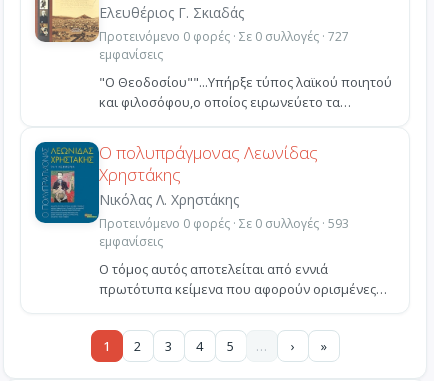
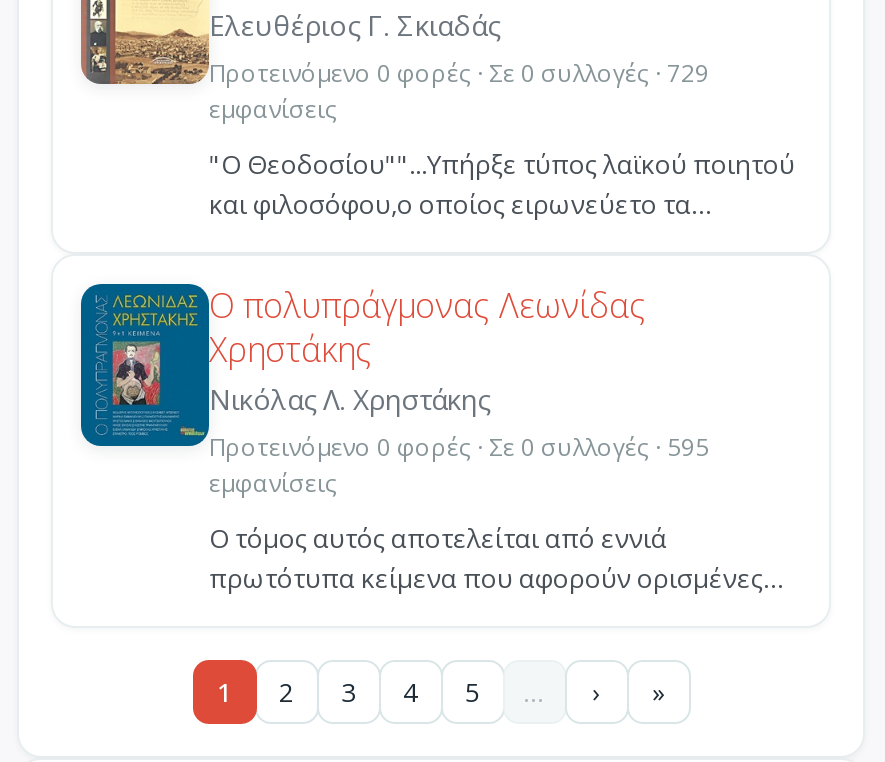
[99,28,349,45] Προτεινόμενο 0 φορές · Σε 0 συλλογές · 727 -> [209,56,709,90] Προτεινόμενο 0 φορές · Σε 0 συλλογές · 729
[99,215,349,232] Προτεινόμενο 0 φορές · Σε 0 συλλογές · 593 -> [209,430,709,464] Προτεινόμενο 0 φορές · Σε 0 συλλογές · 595

